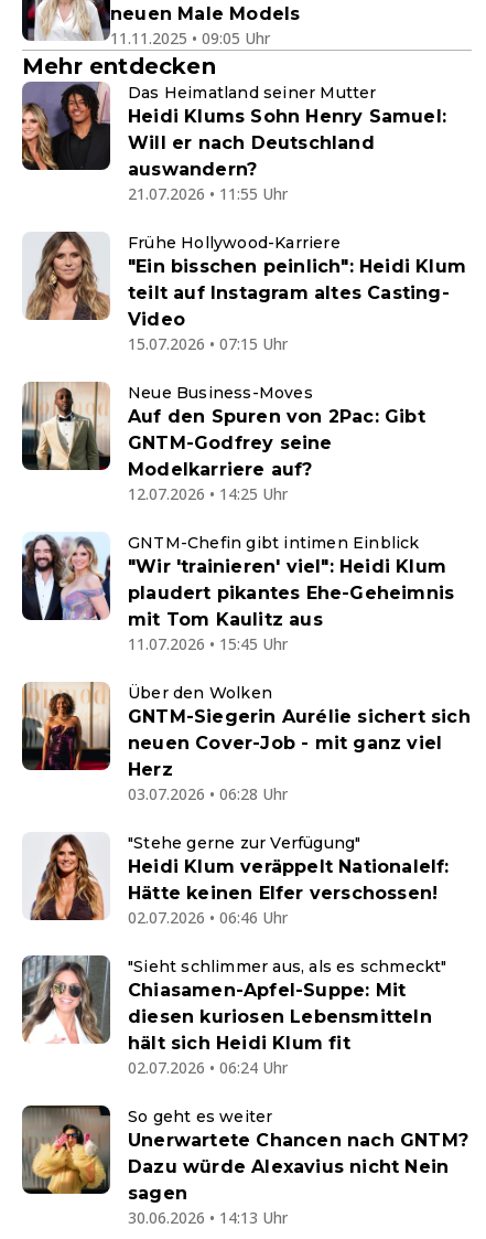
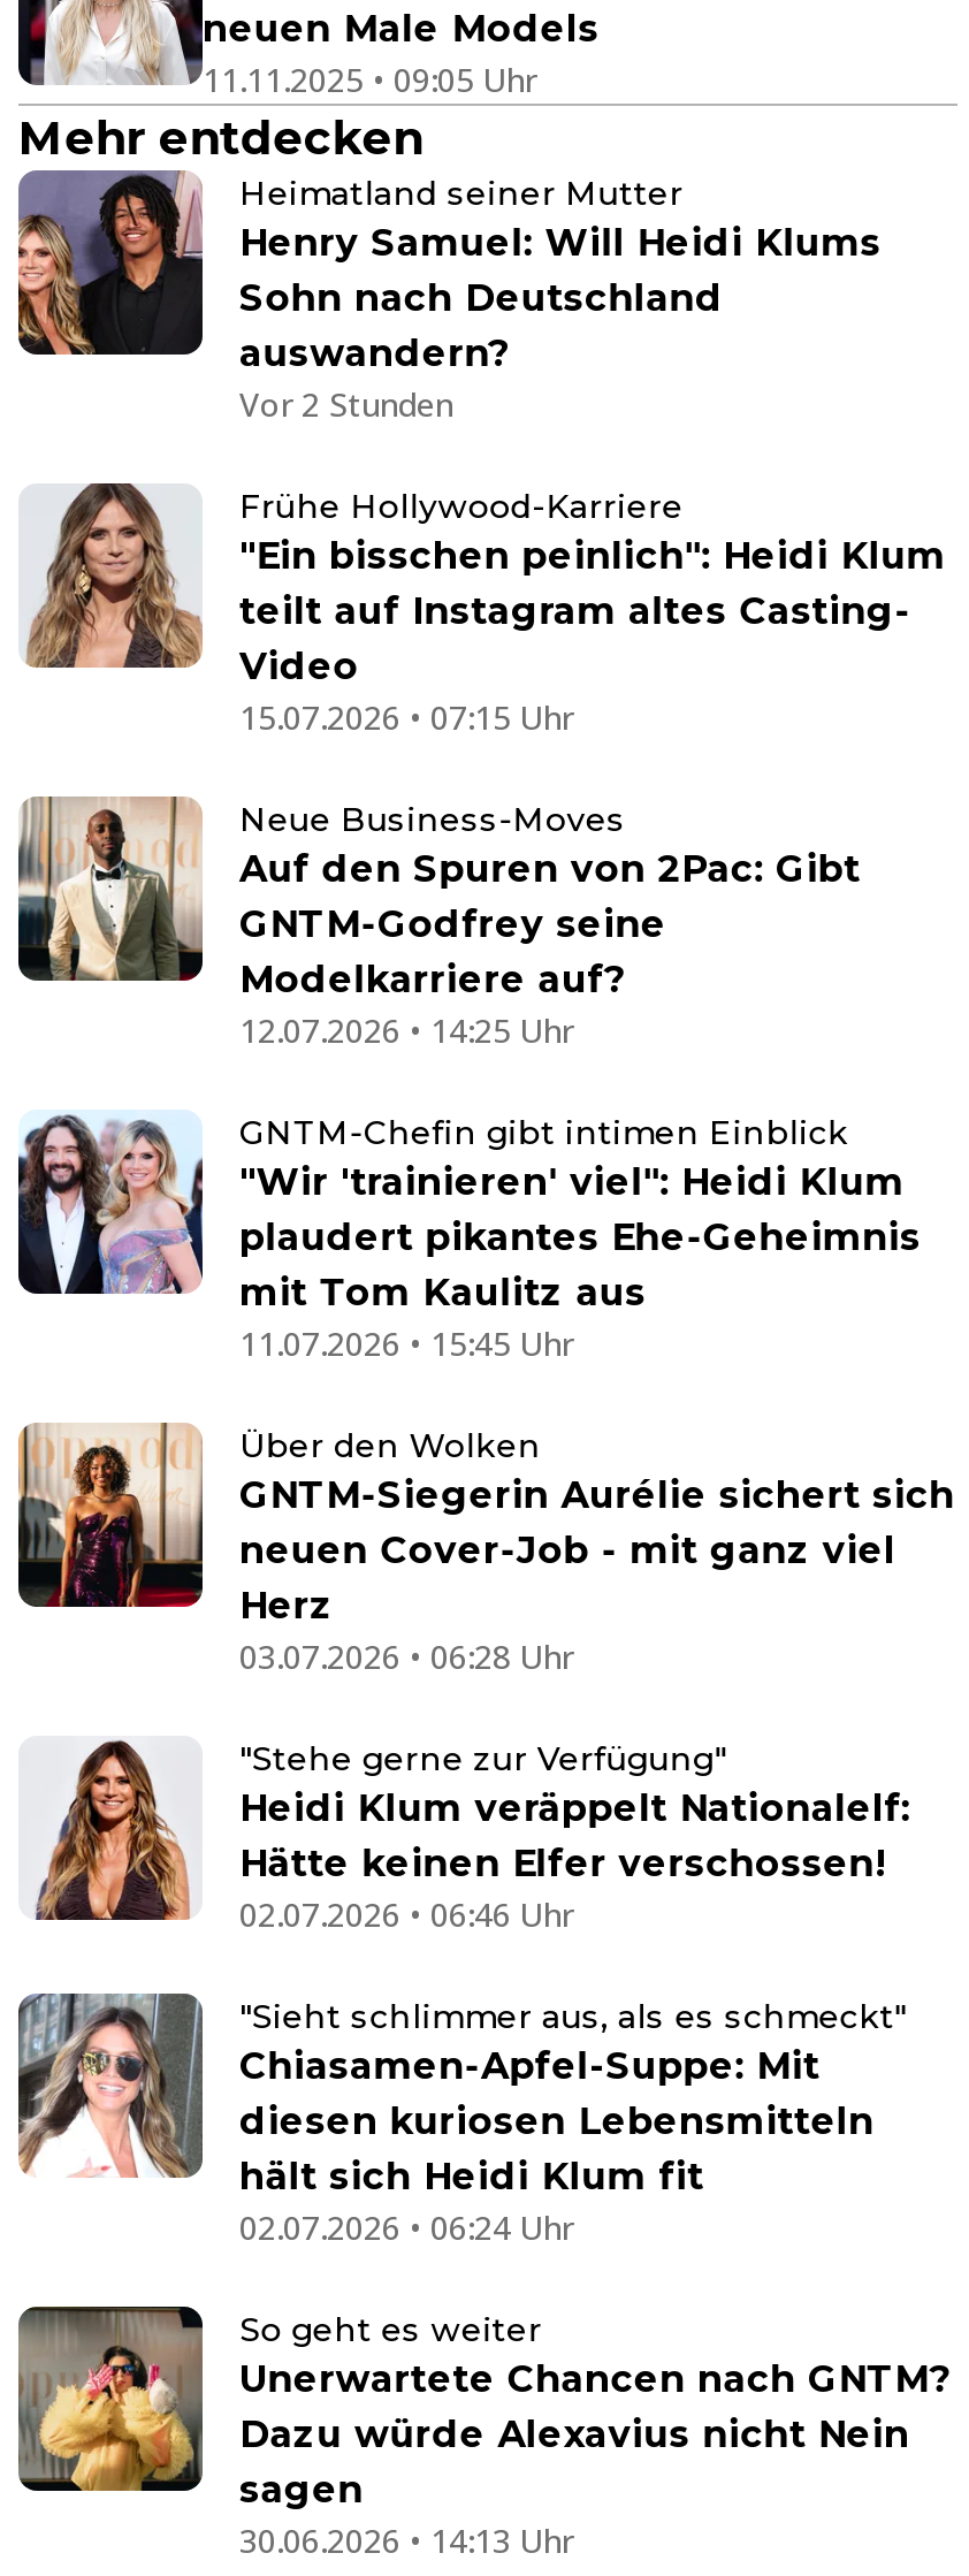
[128,83,446,154] Das Heimatland seiner Mutter | Heidi Klums Sohn Henry Samuel: | Will er nach Deutschland -> [239,173,882,320] Heimatland seiner Mutter | Henry Samuel: Will Heidi Klums | Sohn nach Deutschland
[128,183,288,204] 21.07.2026 • 11:55 Uhr -> [239,383,453,426] Vor 2 Stunden

